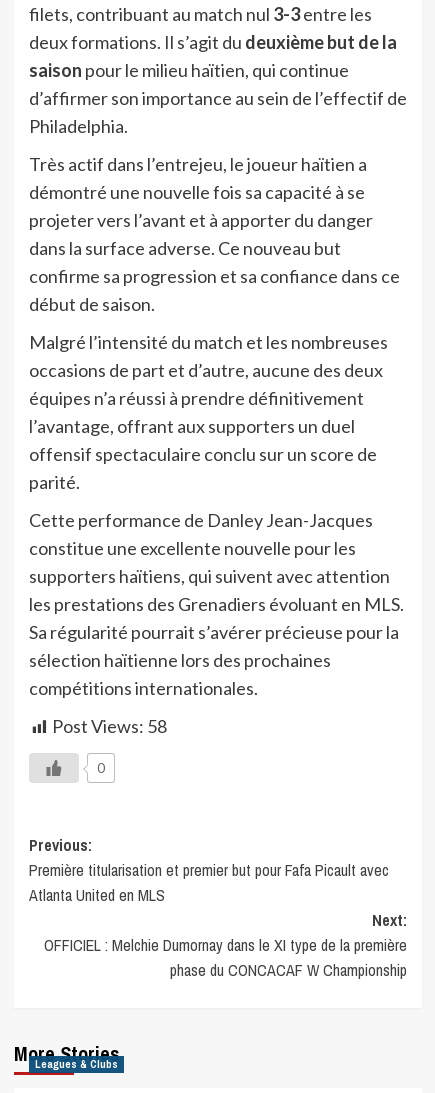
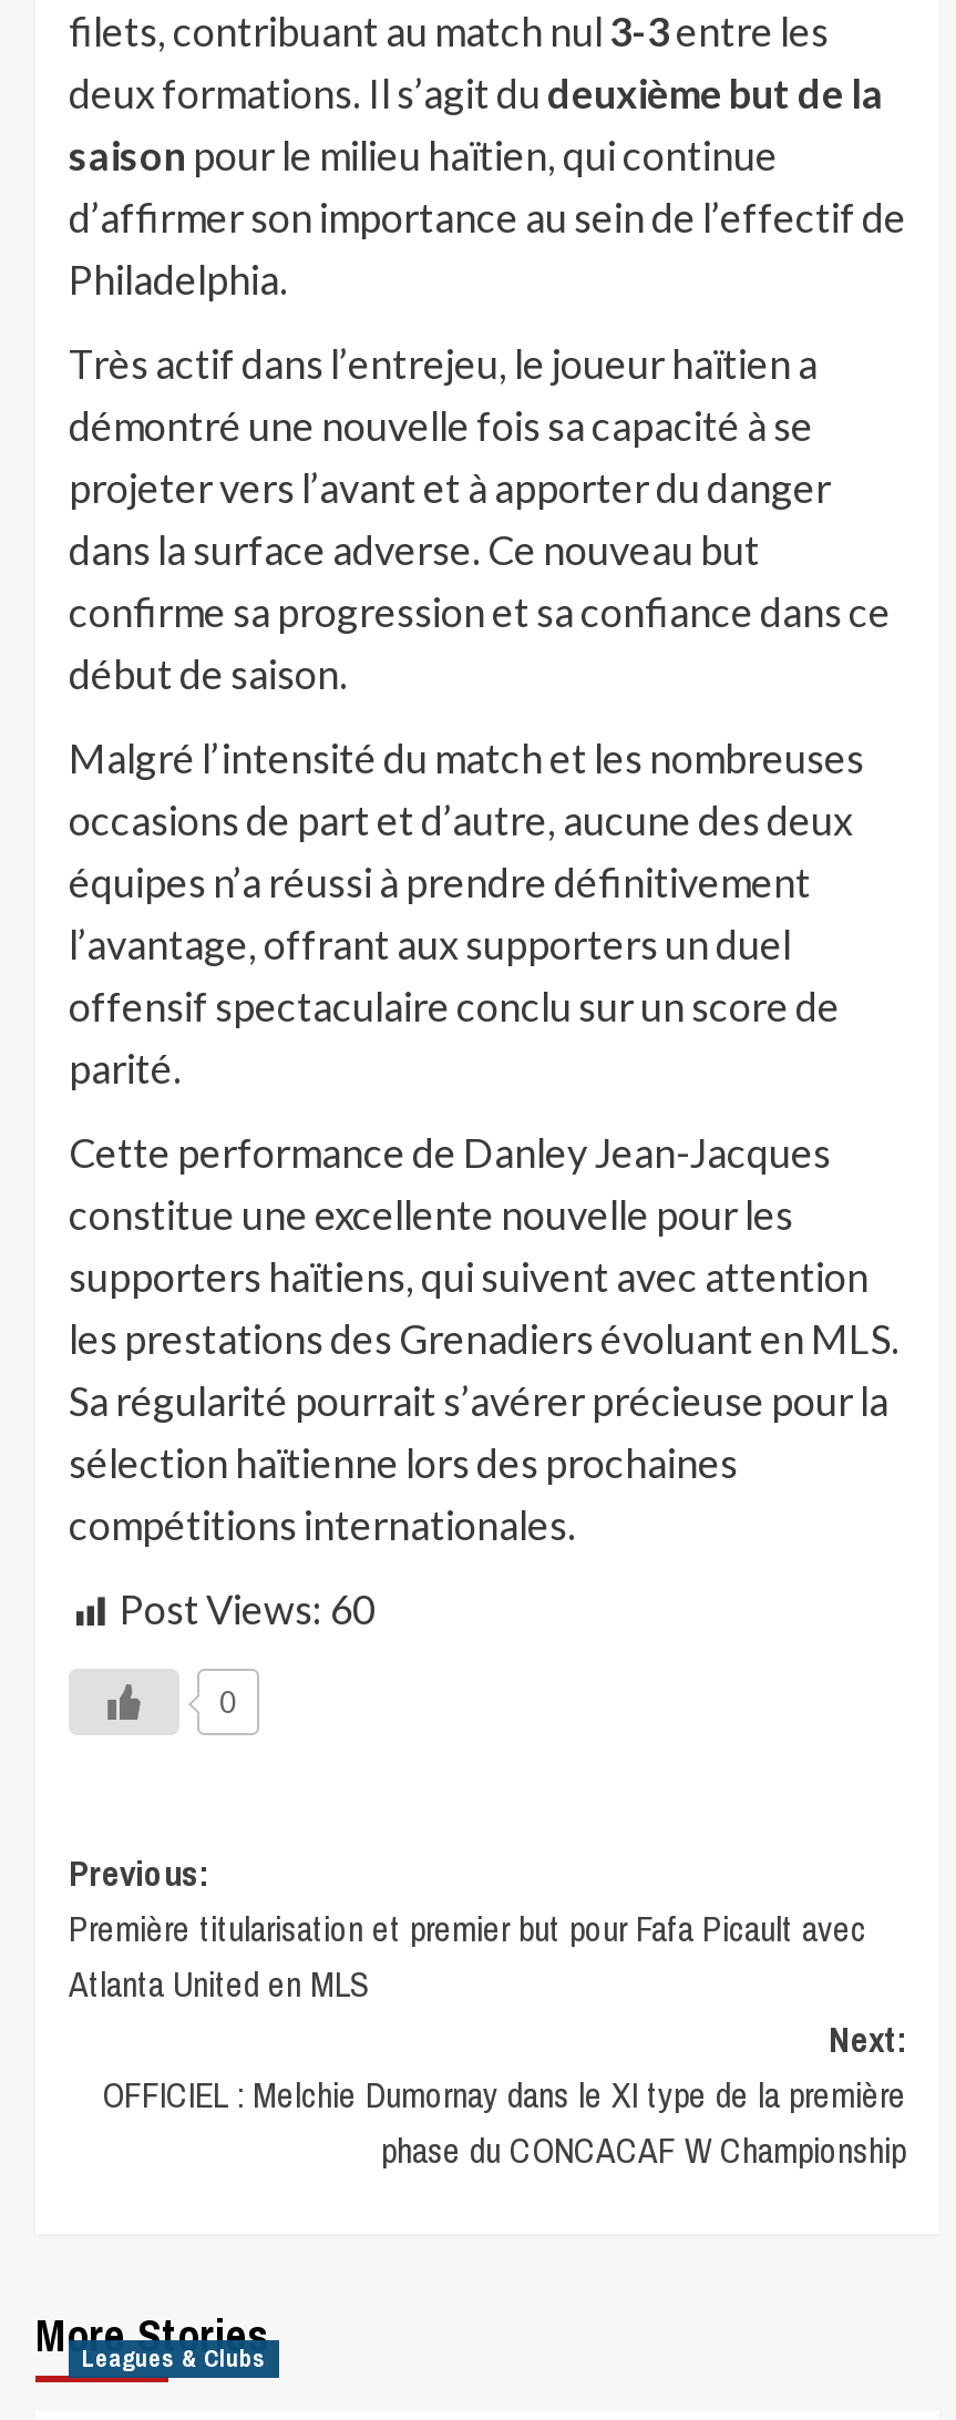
[52,715,167,737] Post Views: 58 -> [120,1585,374,1634] Post Views: 60

